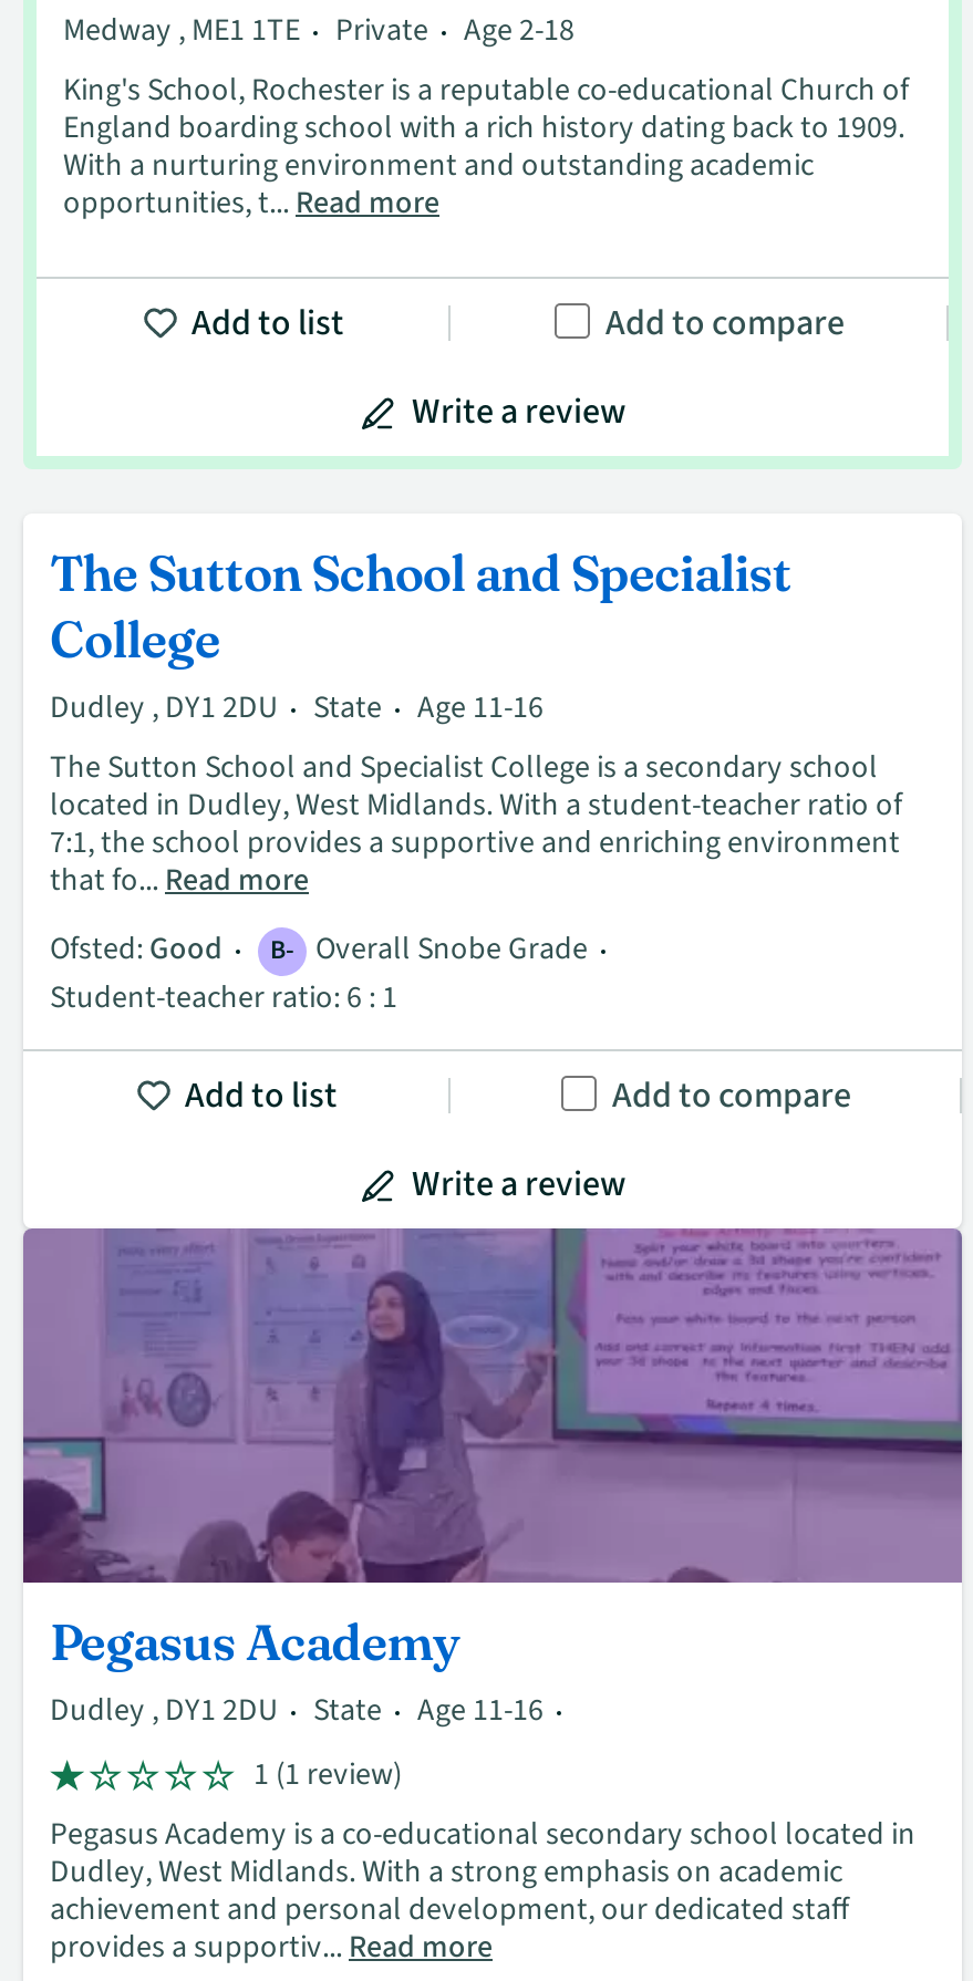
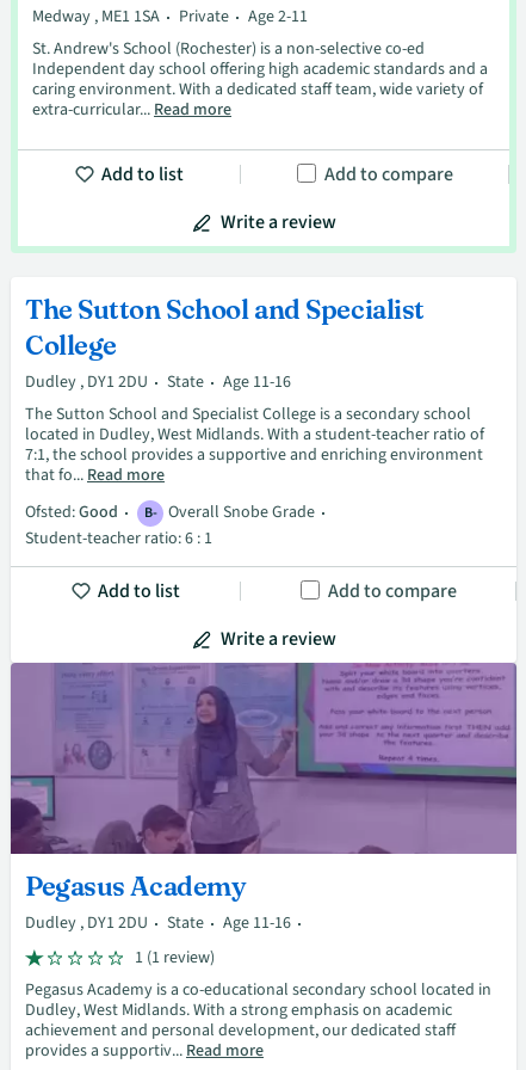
[63,9,300,54] Medway , ME1 1TE -> [32,5,160,29] Medway , ME1 1SA
[63,9,909,226] Age 2-18 | King's School, Rochester is a reputable co-educational Church of | England boarding school with a rich history dating back to 1909. | With a nurturing environment and outstanding academic | opportunities, t... Read more -> [32,5,488,122] Age 2-11 | St. Andrew's School (Rochester) is a non-selective co-ed | Independent day school offering high academic standards and a | caring environment. With a dedicated staff team, wide variety of | extra-curricular... Read more

